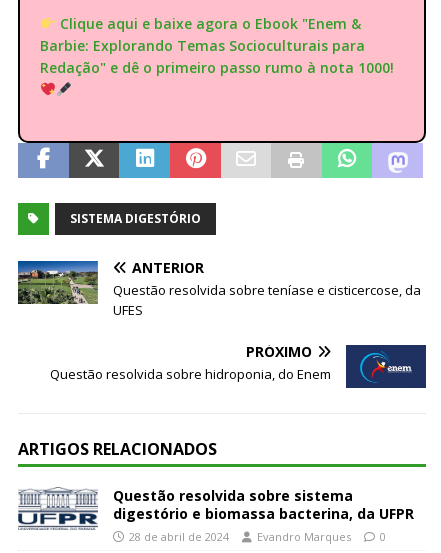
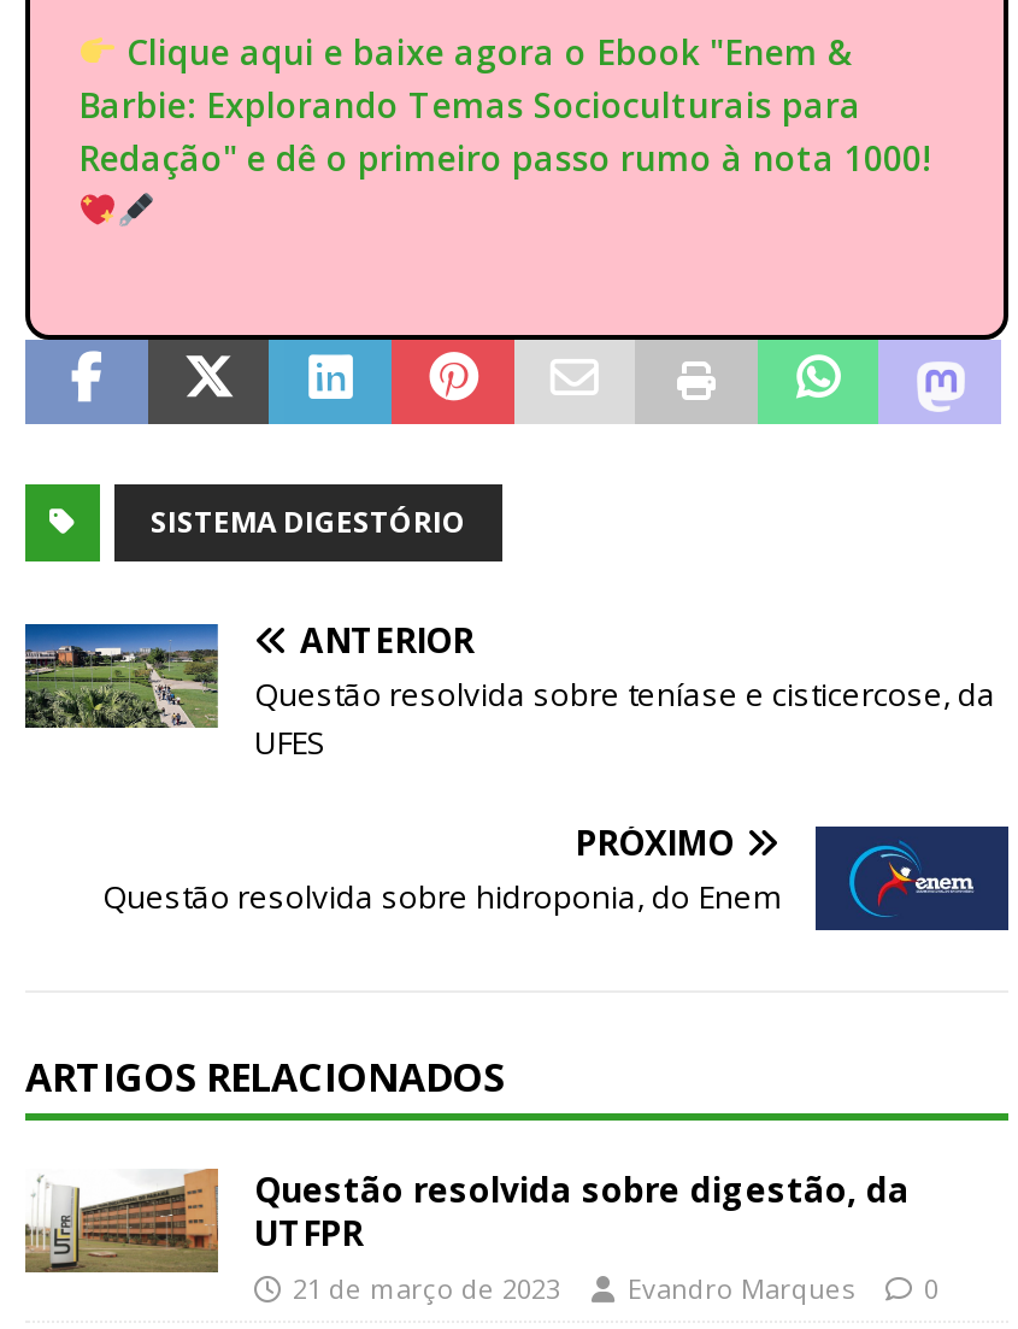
[17,486,414,544] [image] | Questão resolvida sobre sistema | digestório e biomassa bacterina, da UFPR | 28 de abril de 2024 -> [23,1166,910,1306] [image] | Questão resolvida sobre digestão, da | UTFPR | 21 de março de 2023

